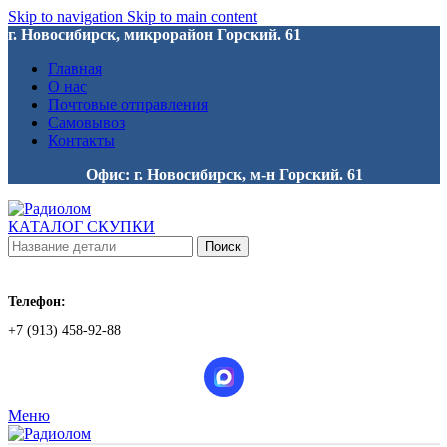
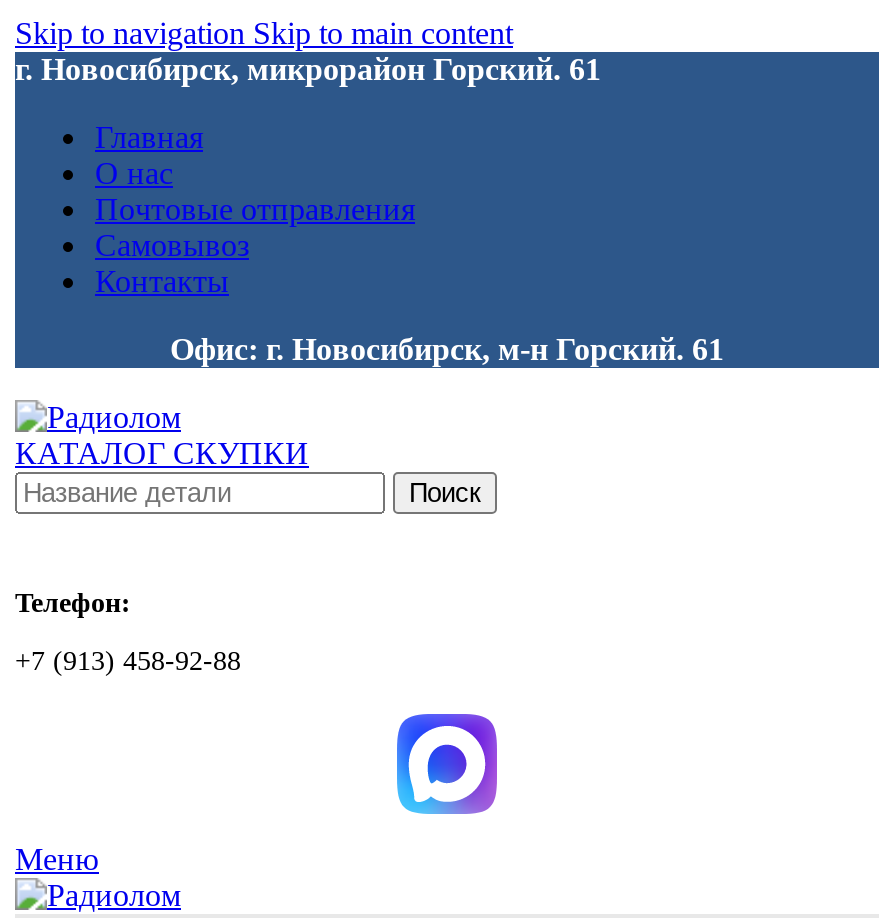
[199,357,249,398] [image] -> [395,712,499,816] [image]

